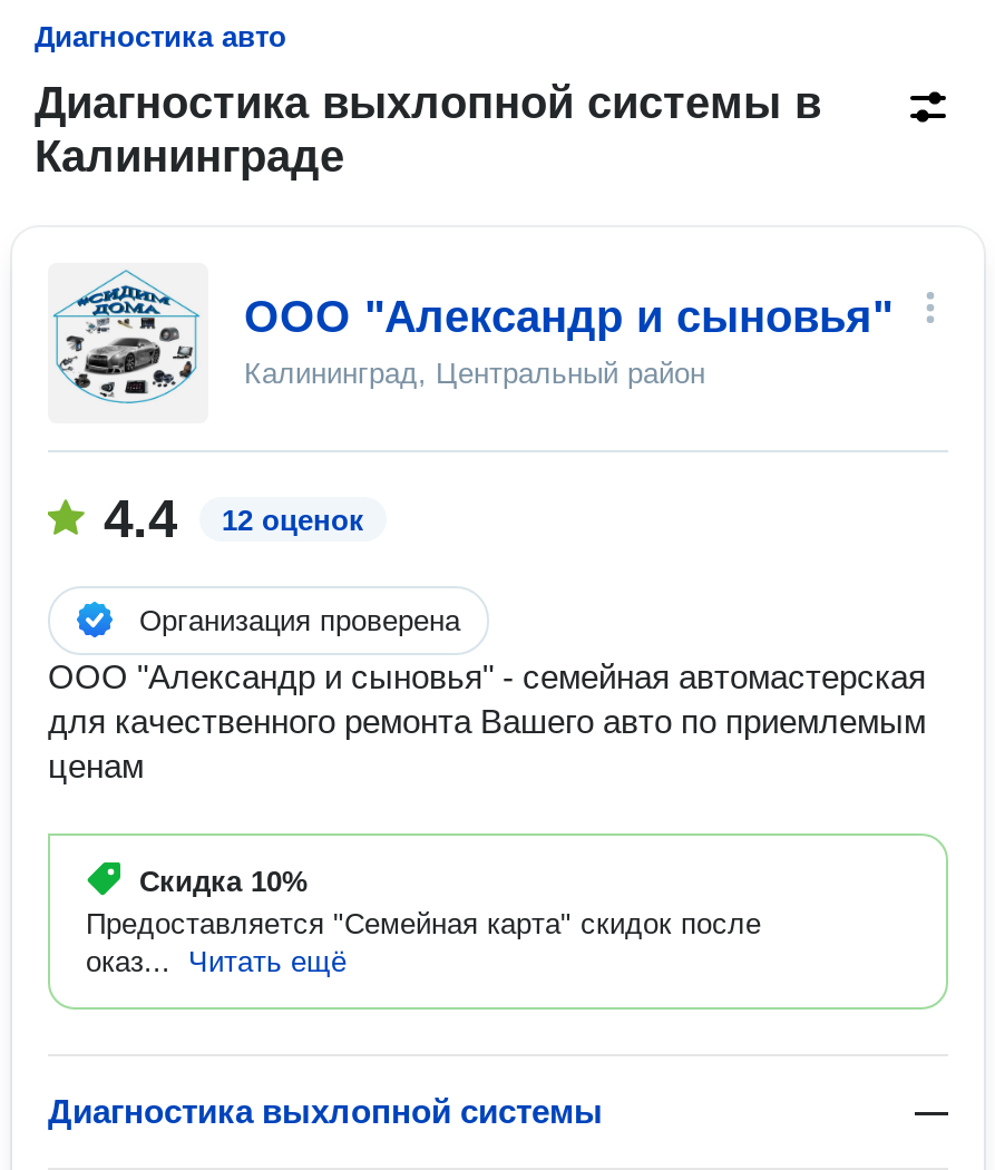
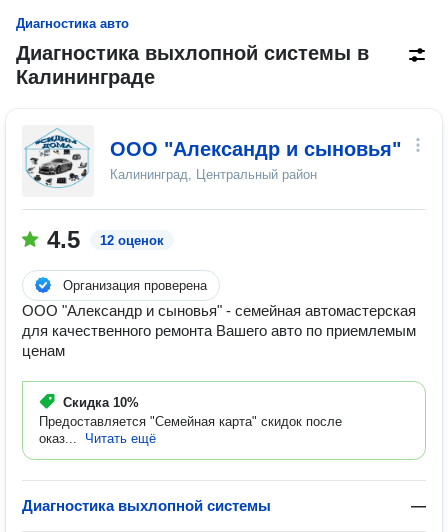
[104,488,364,548] 4.4 12 оценок -> [47,226,164,253] 4.5 12 оценок

